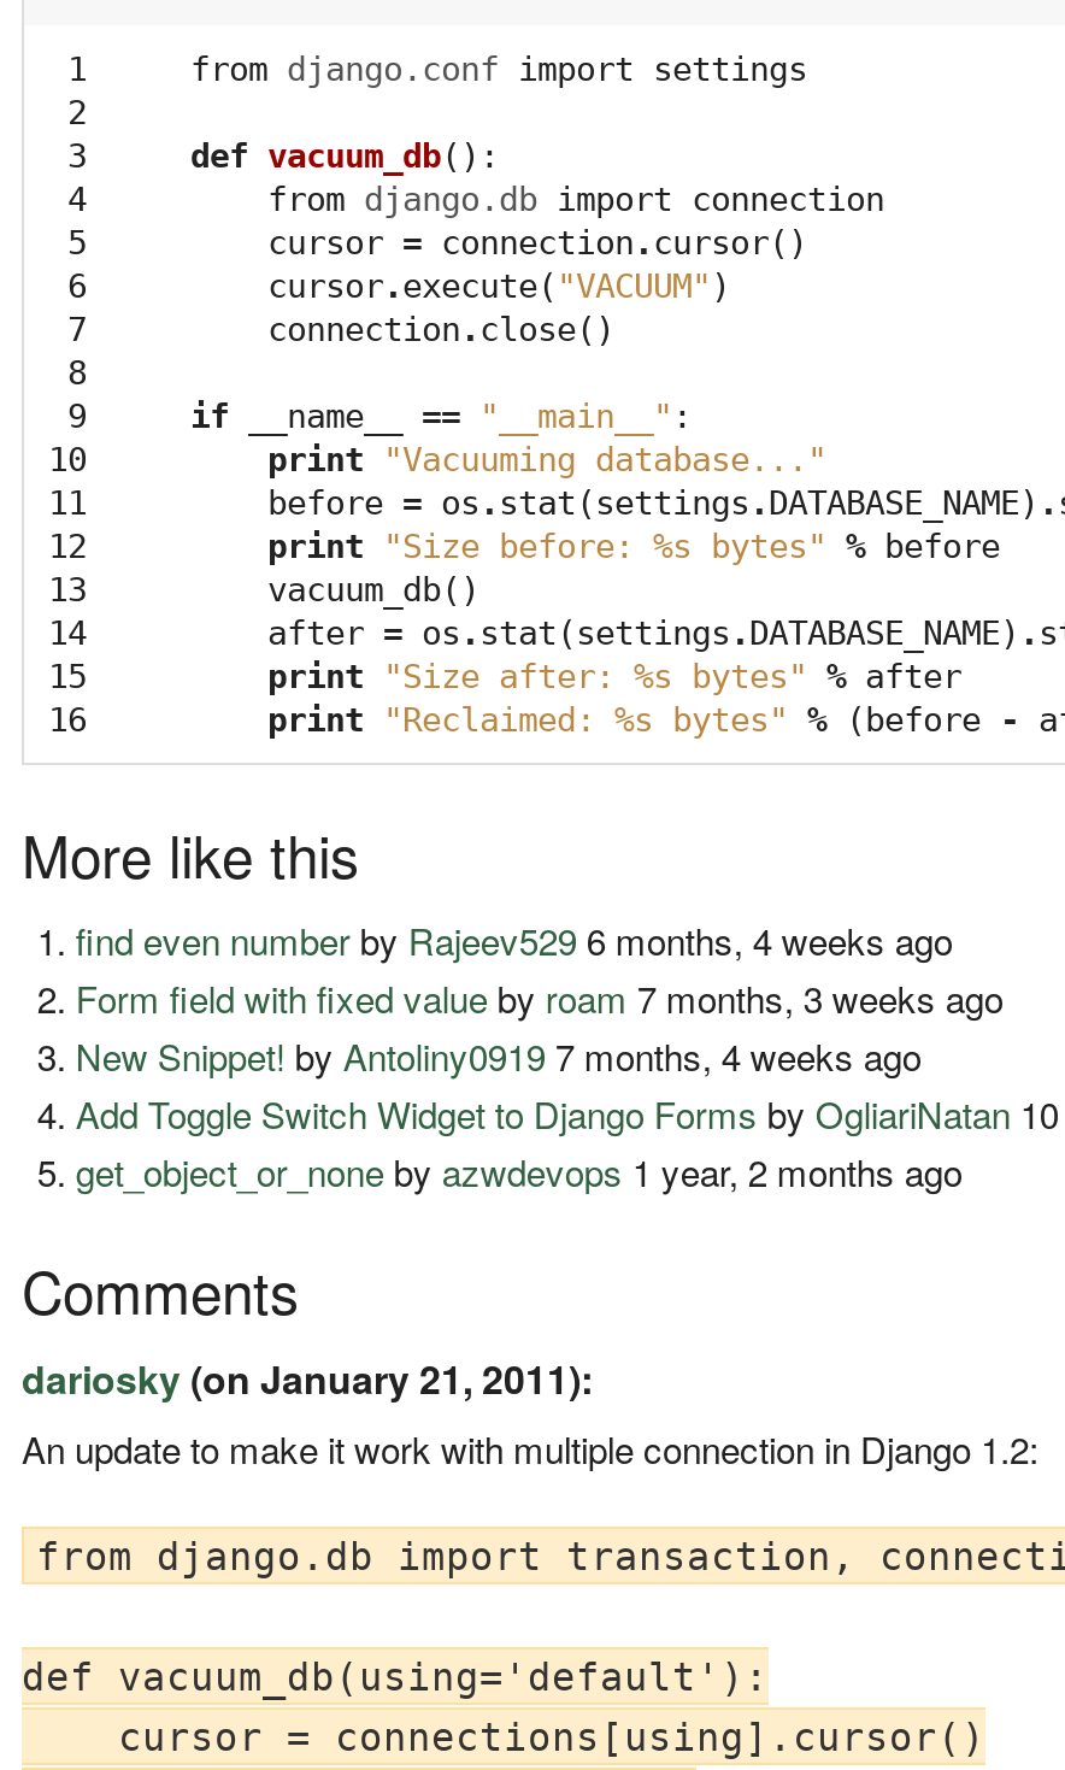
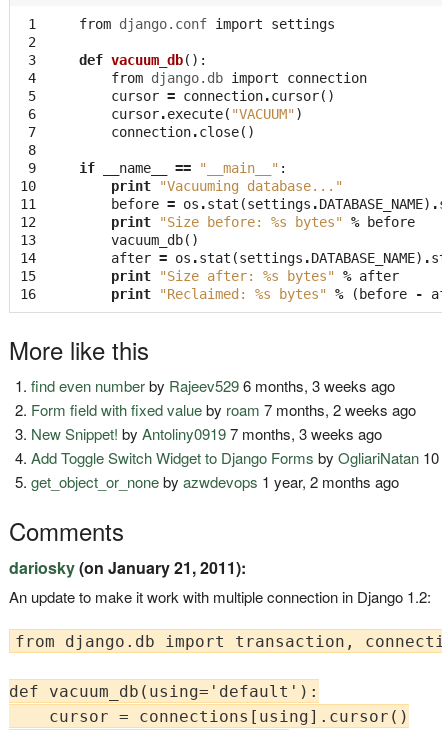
[76,915,953,966] find even number by Rajeev529 6 months, 4 weeks ago -> [31,375,395,396] find even number by Rajeev529 6 months, 3 weeks ago
[76,973,1003,1023] Form field with fixed value by roam 7 months, 3 weeks ago -> [31,399,416,420] Form field with fixed value by roam 7 months, 2 weeks ago
[76,1031,921,1081] New Snippet! by Antoliny0919 7 months, 4 weeks ago -> [31,423,382,444] New Snippet! by Antoliny0919 7 months, 3 weeks ago

